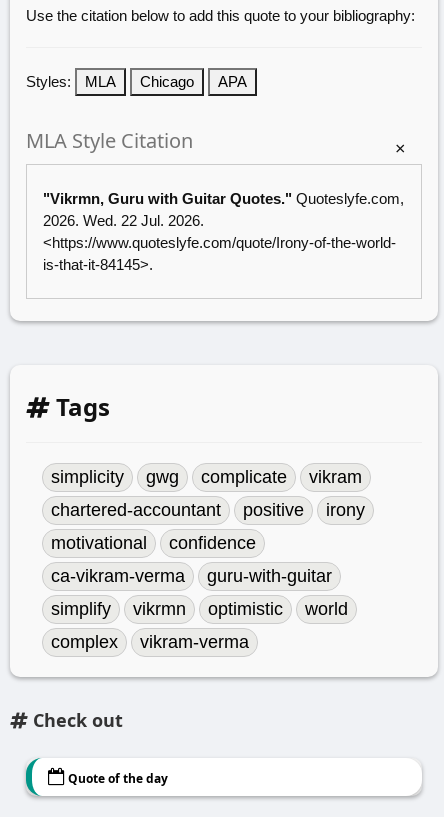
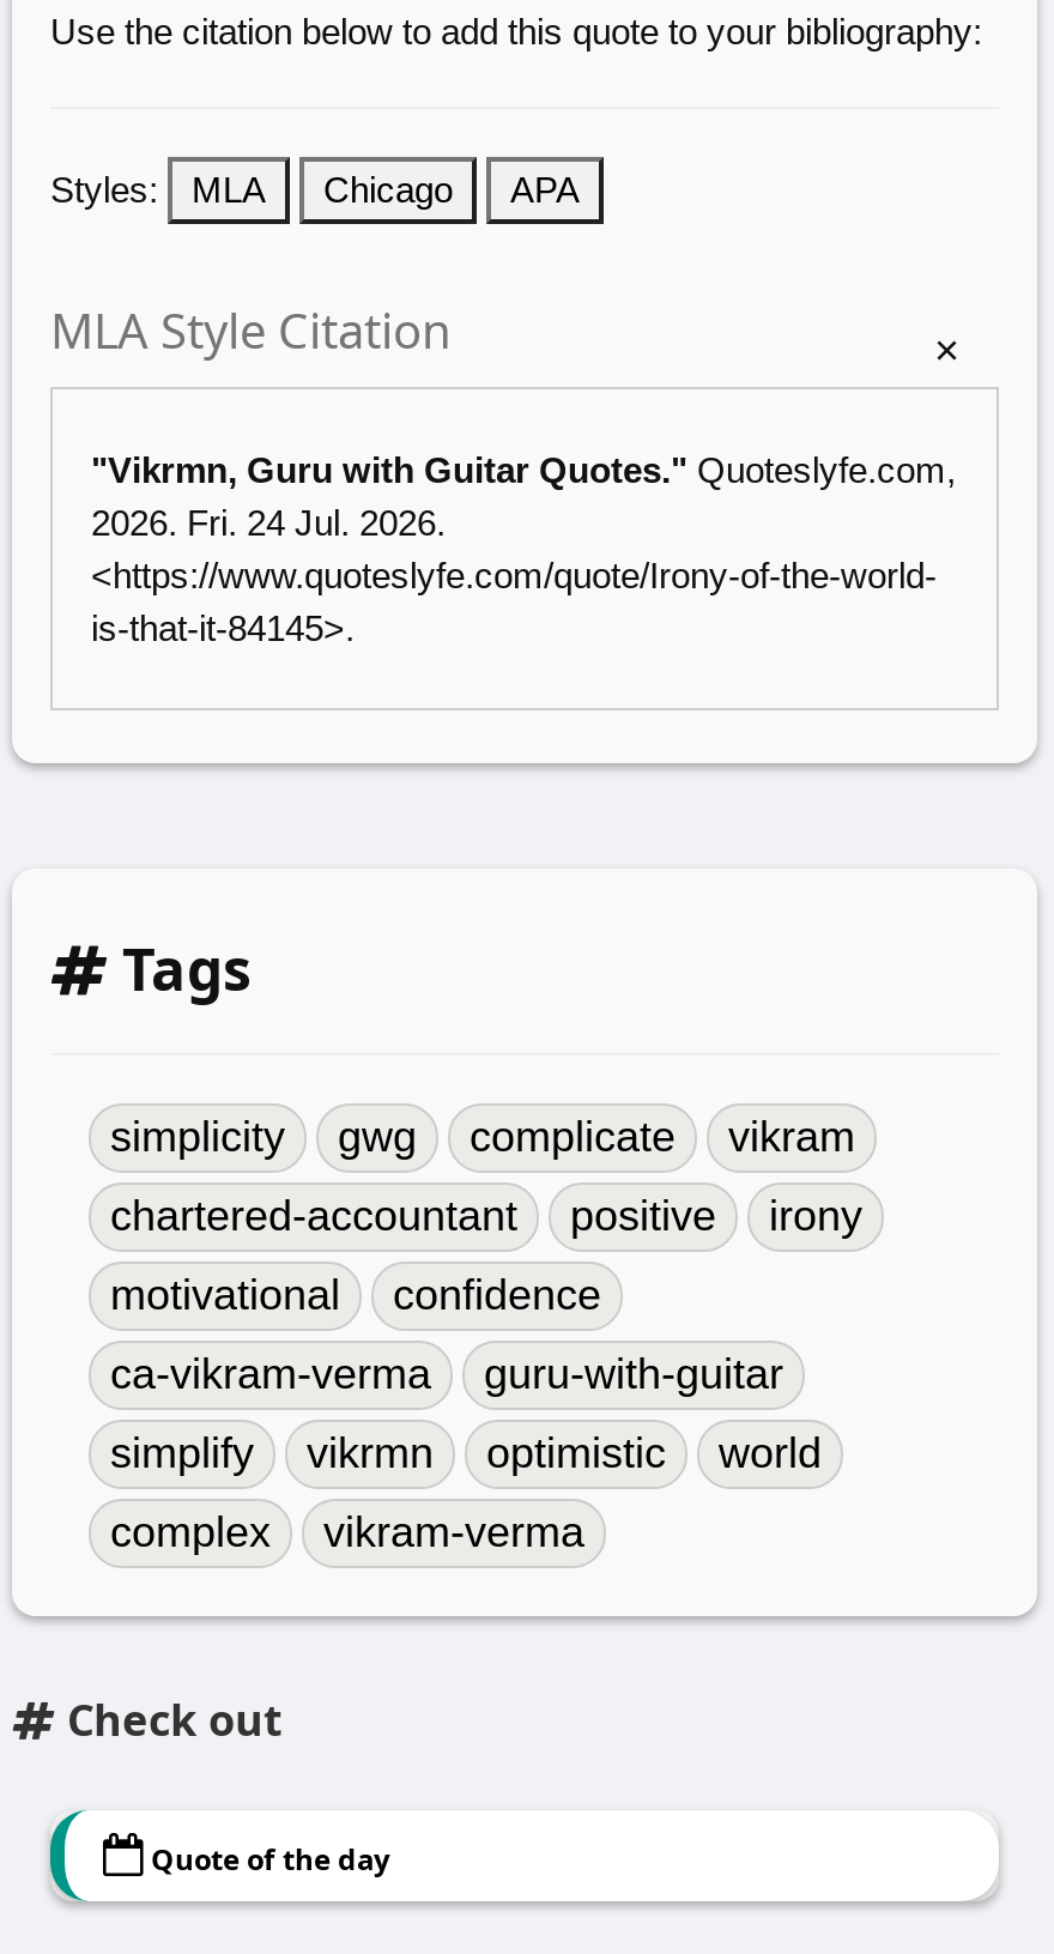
[43,212,204,229] 2026. Wed. 22 Jul. 2026. -> [91,501,446,542] 2026. Fri. 24 Jul. 2026.

